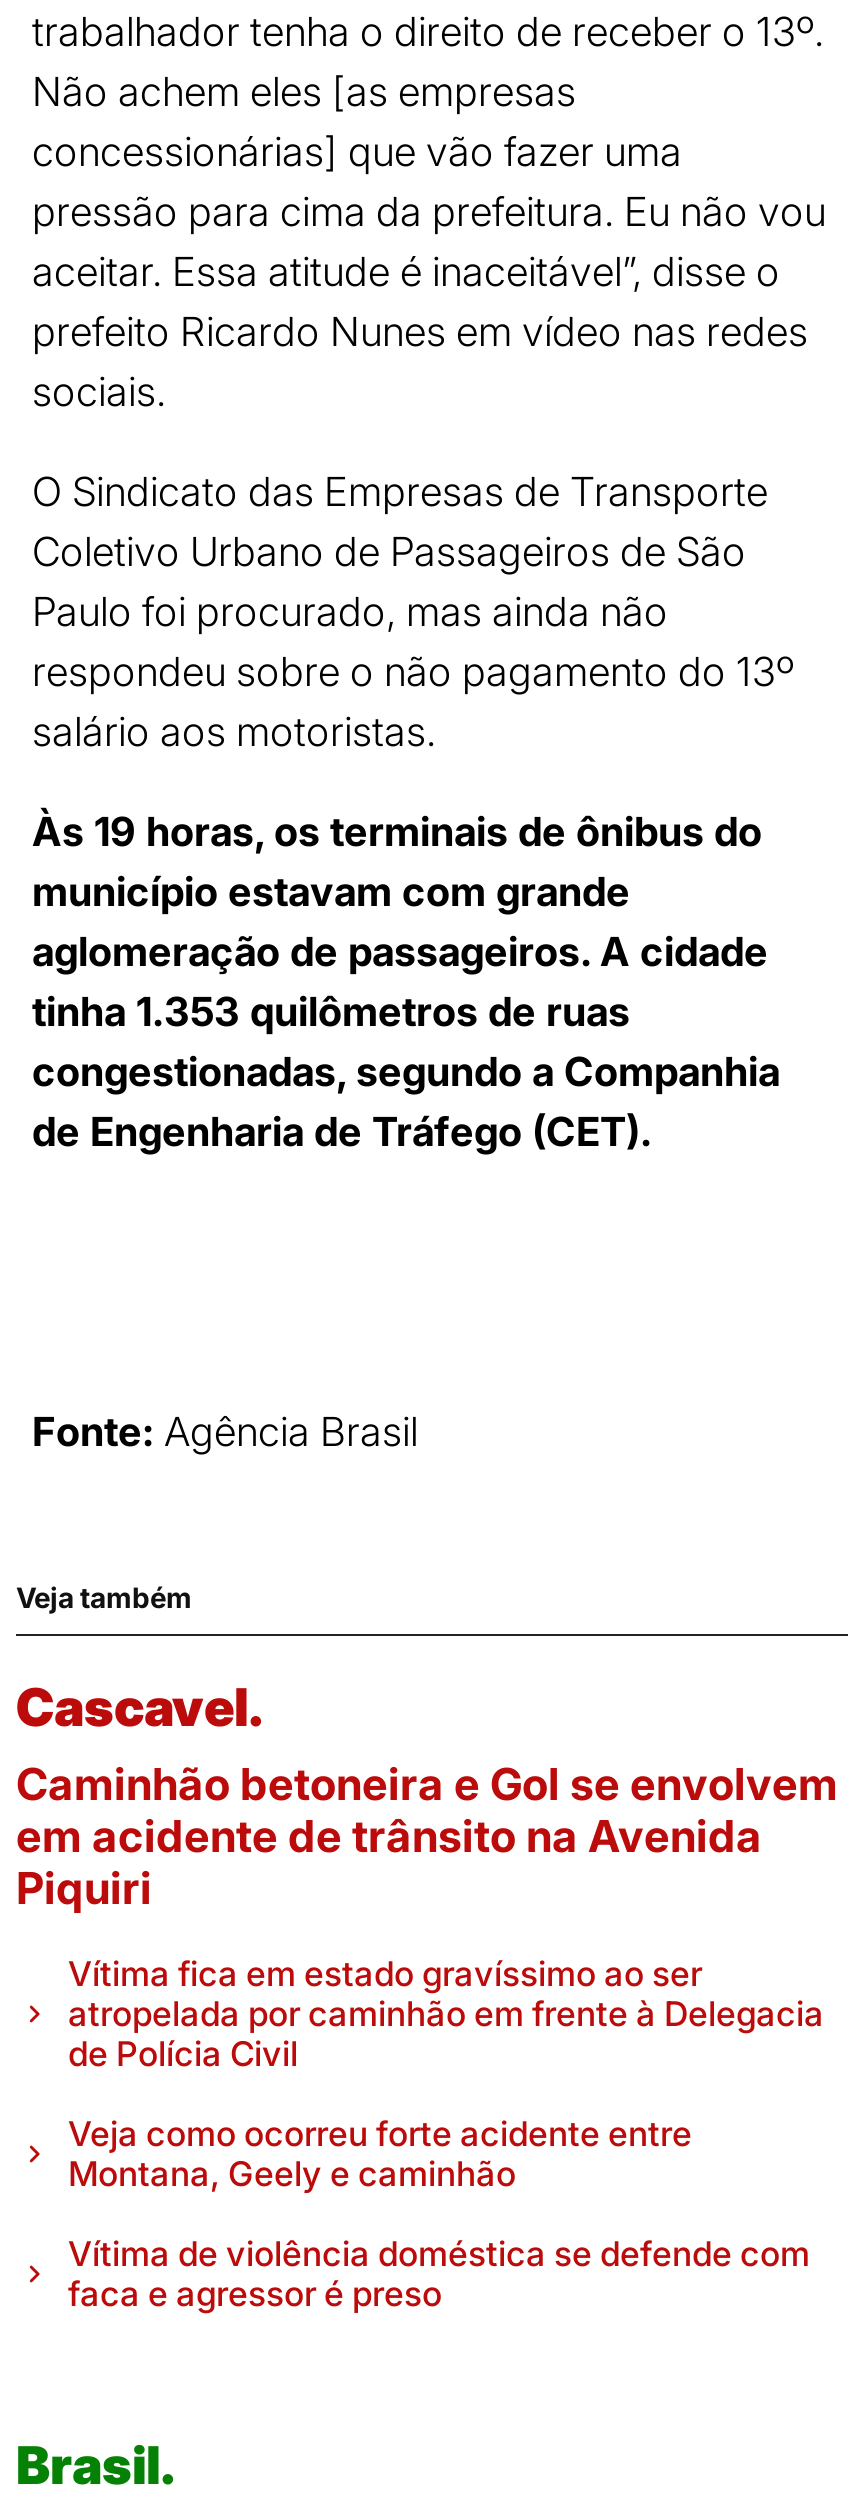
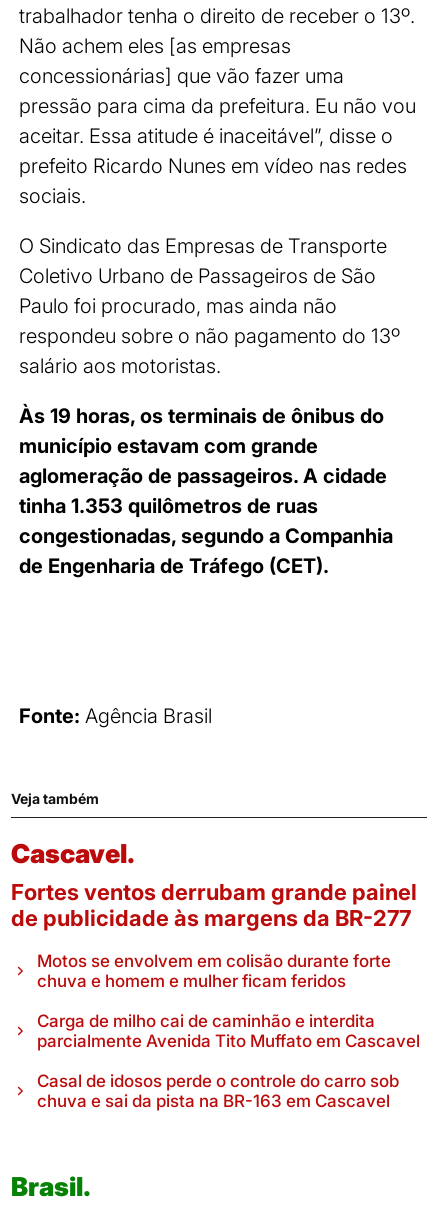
[16,1758,838,1914] Caminhão betoneira e Gol se envolvem | em acidente de trânsito na Avenida | Piquiri -> [11,879,417,931] Fortes ventos derrubam grande painel | de publicidade às margens da BR-277
[68,1954,824,2074] Vítima fica em estado gravíssimo ao ser | atropelada por caminhão em frente à Delegacia | de Polícia Civil -> [37,951,391,991] Motos se envolvem em colisão durante forte | chuva e homem e mulher ficam feridos
[68,2114,692,2194] Veja como ocorreu forte acidente entre | Montana, Geely e caminhão -> [37,1011,420,1051] Carga de milho cai de caminhão e interdita | parcialmente Avenida Tito Muffato em Cascavel
[68,2234,810,2314] Vítima de violência doméstica se defende com | faca e agressor é preso -> [37,1071,399,1111] Casal de idosos perde o controle do carro sob | chuva e sai da pista na BR-163 em Cascavel

